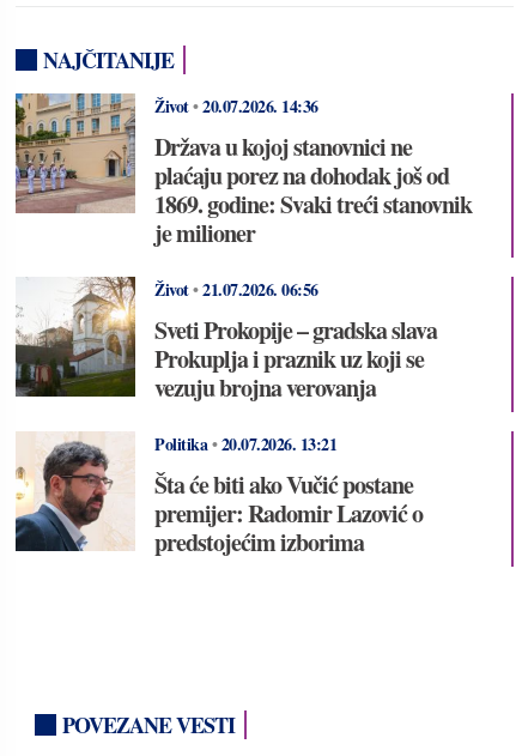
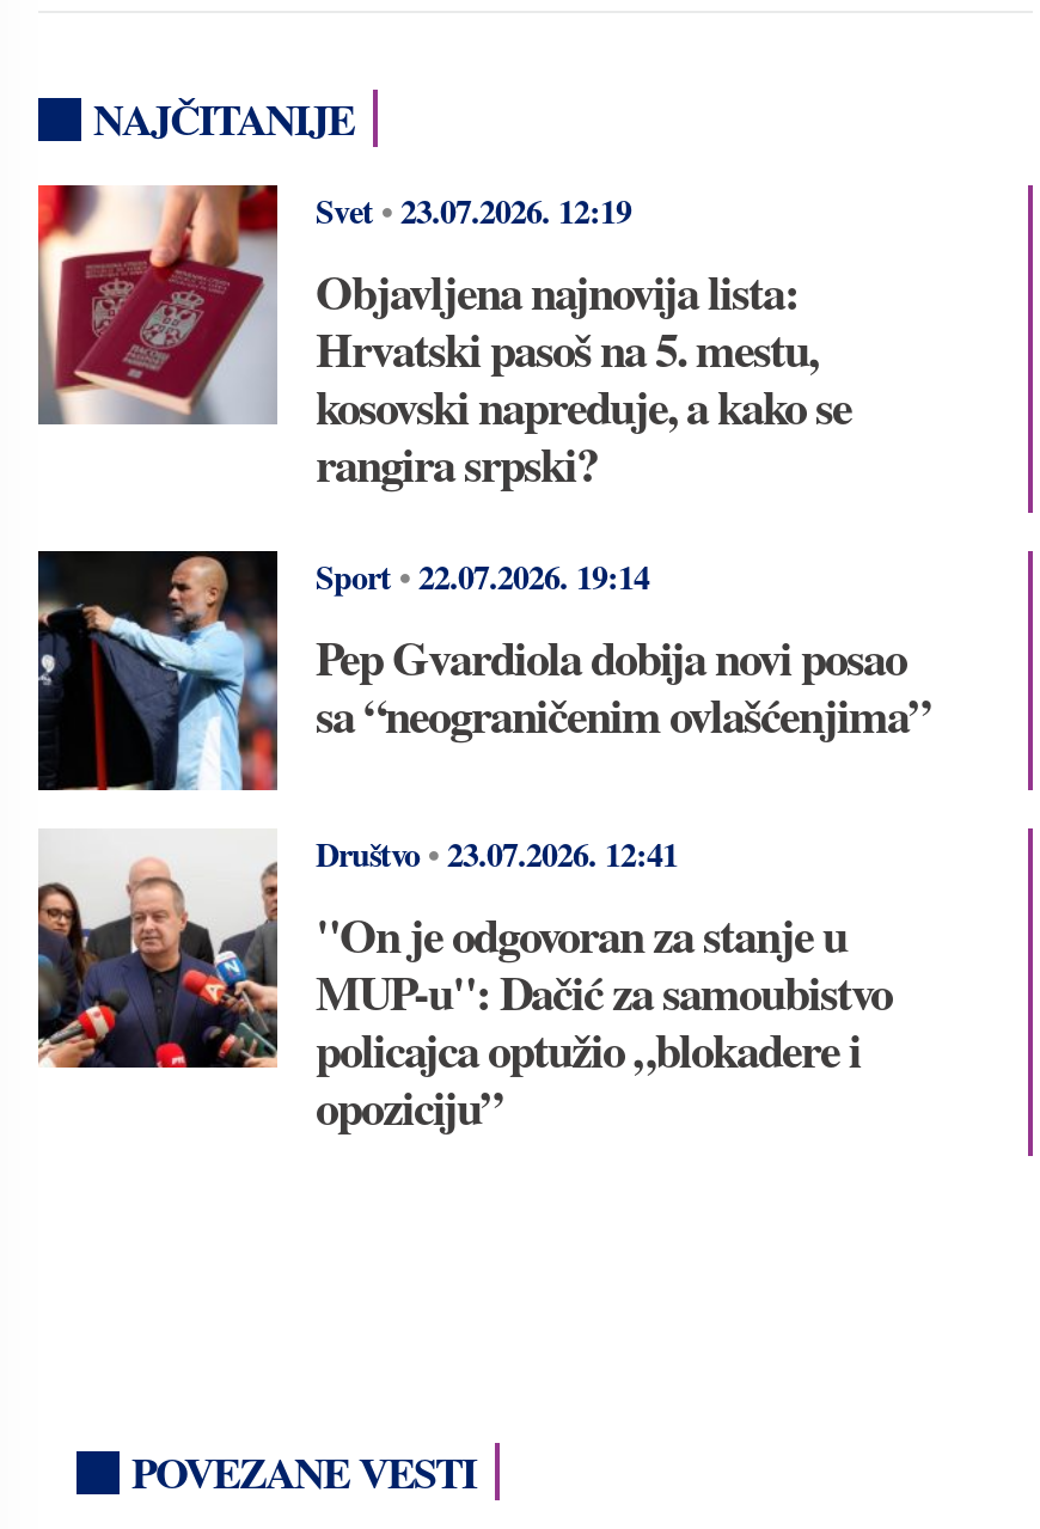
[14,92,472,251] [image] | Život •20.07.2026. 14:36 | Država u kojoj stanovnici ne | plaćaju porez na dohodak još od | 1869. godine: Svaki treći stanovnik | je milioner -> [36,183,851,499] [image] | Svet •23.07.2026. 12:19 | Objavljena najnovija lista: | Hrvatski pasoš na 5. mestu, | kosovski napreduje, a kako se | rangira srpski?
[14,276,437,405] [image] | Život • 21.07.2026. 06:56 | Sveti Prokopije – gradska slava | Prokuplja i praznik uz koji se | vezuju brojna verovanja -> [36,549,930,793] [image] | Sport •22.07.2026. 19:14 | Pep Gvardiola dobija novi posao | sa “neograničenim ovlašćenjima”
[14,421,423,560] [image] | Politika • 20.07.2026. 13:21 | Šta će biti ako Vučić postane | premijer: Radomir Lazović o | predstojećim izborima -> [36,829,892,1142] [image] | Društvo •23.07.2026. 12:41 | "On je odgovoran za stanje u | MUP-u": Dačić za samoubistvo | policajca optužio „blokadere i | opoziciju”

